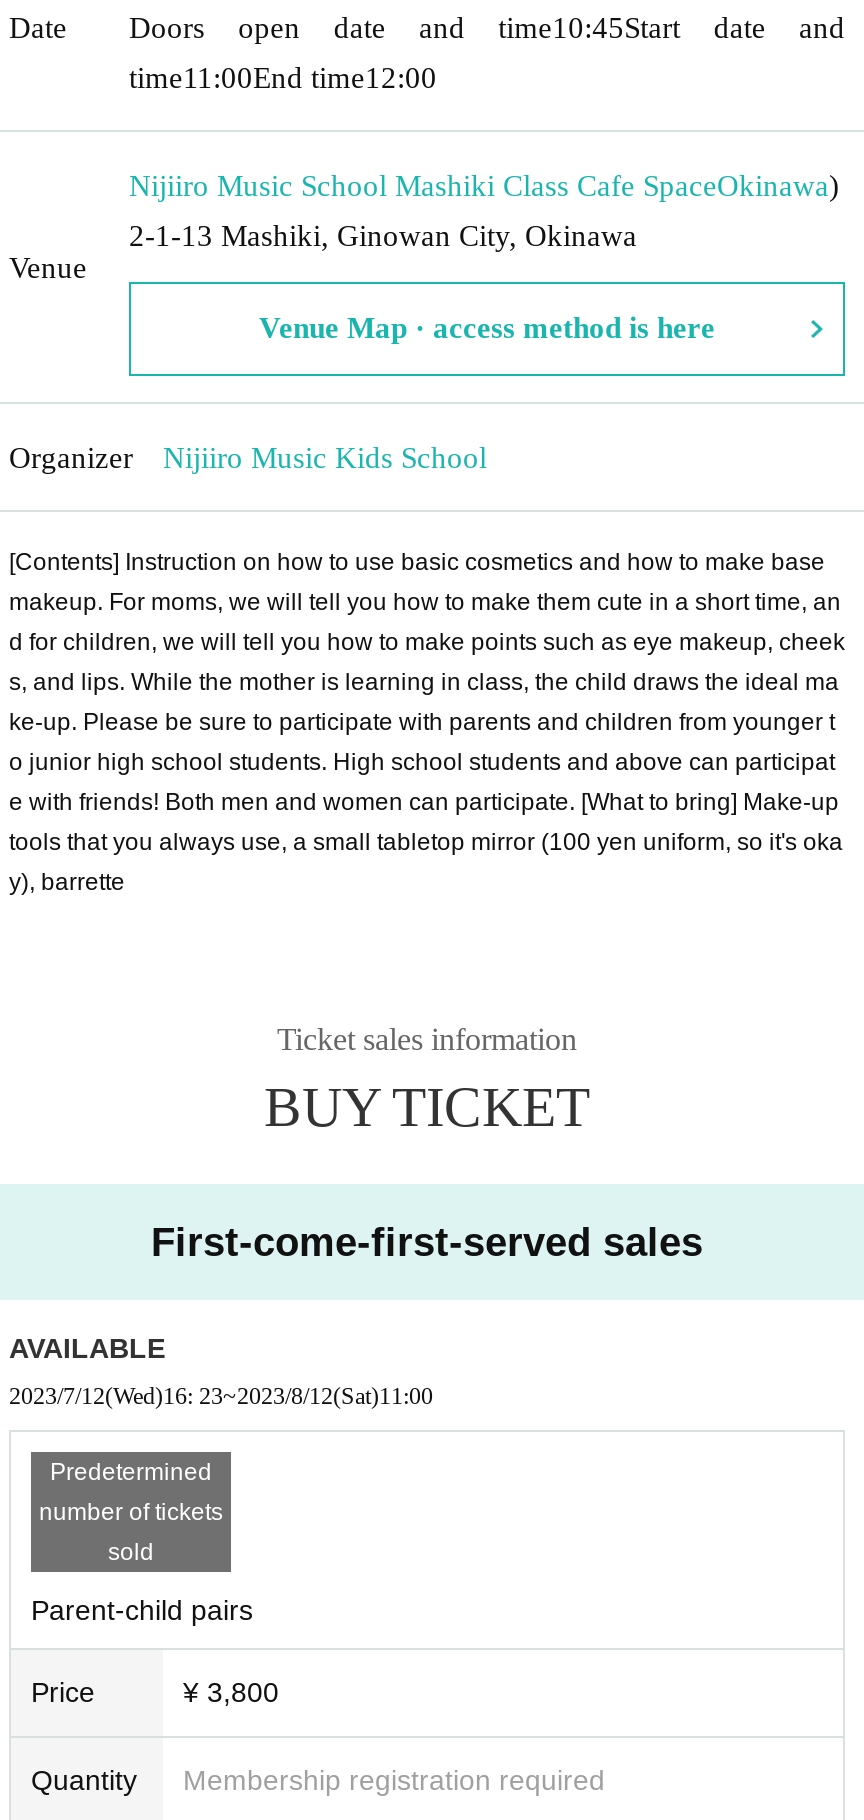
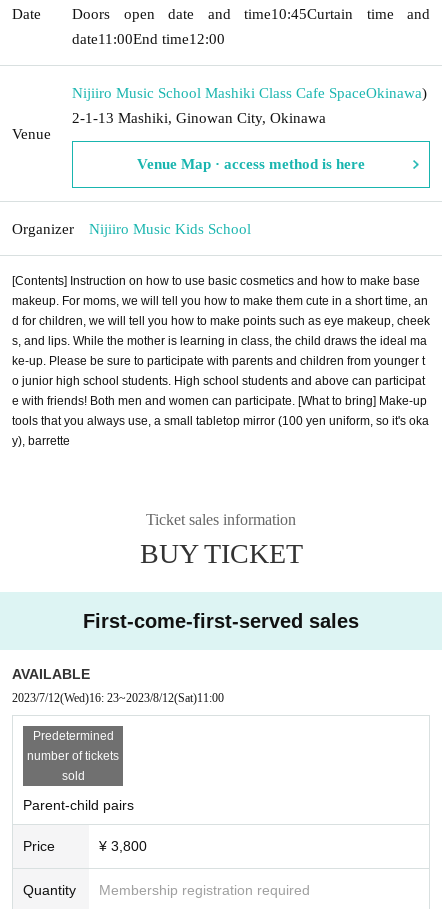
[129,11,845,43] Doors open date and time10:45Start date and -> [72,5,430,21] Doors open date and time10:45Curtain time and
[129,61,437,93] time11:00End time12:00 -> [72,30,225,46] date11:00End time12:00

